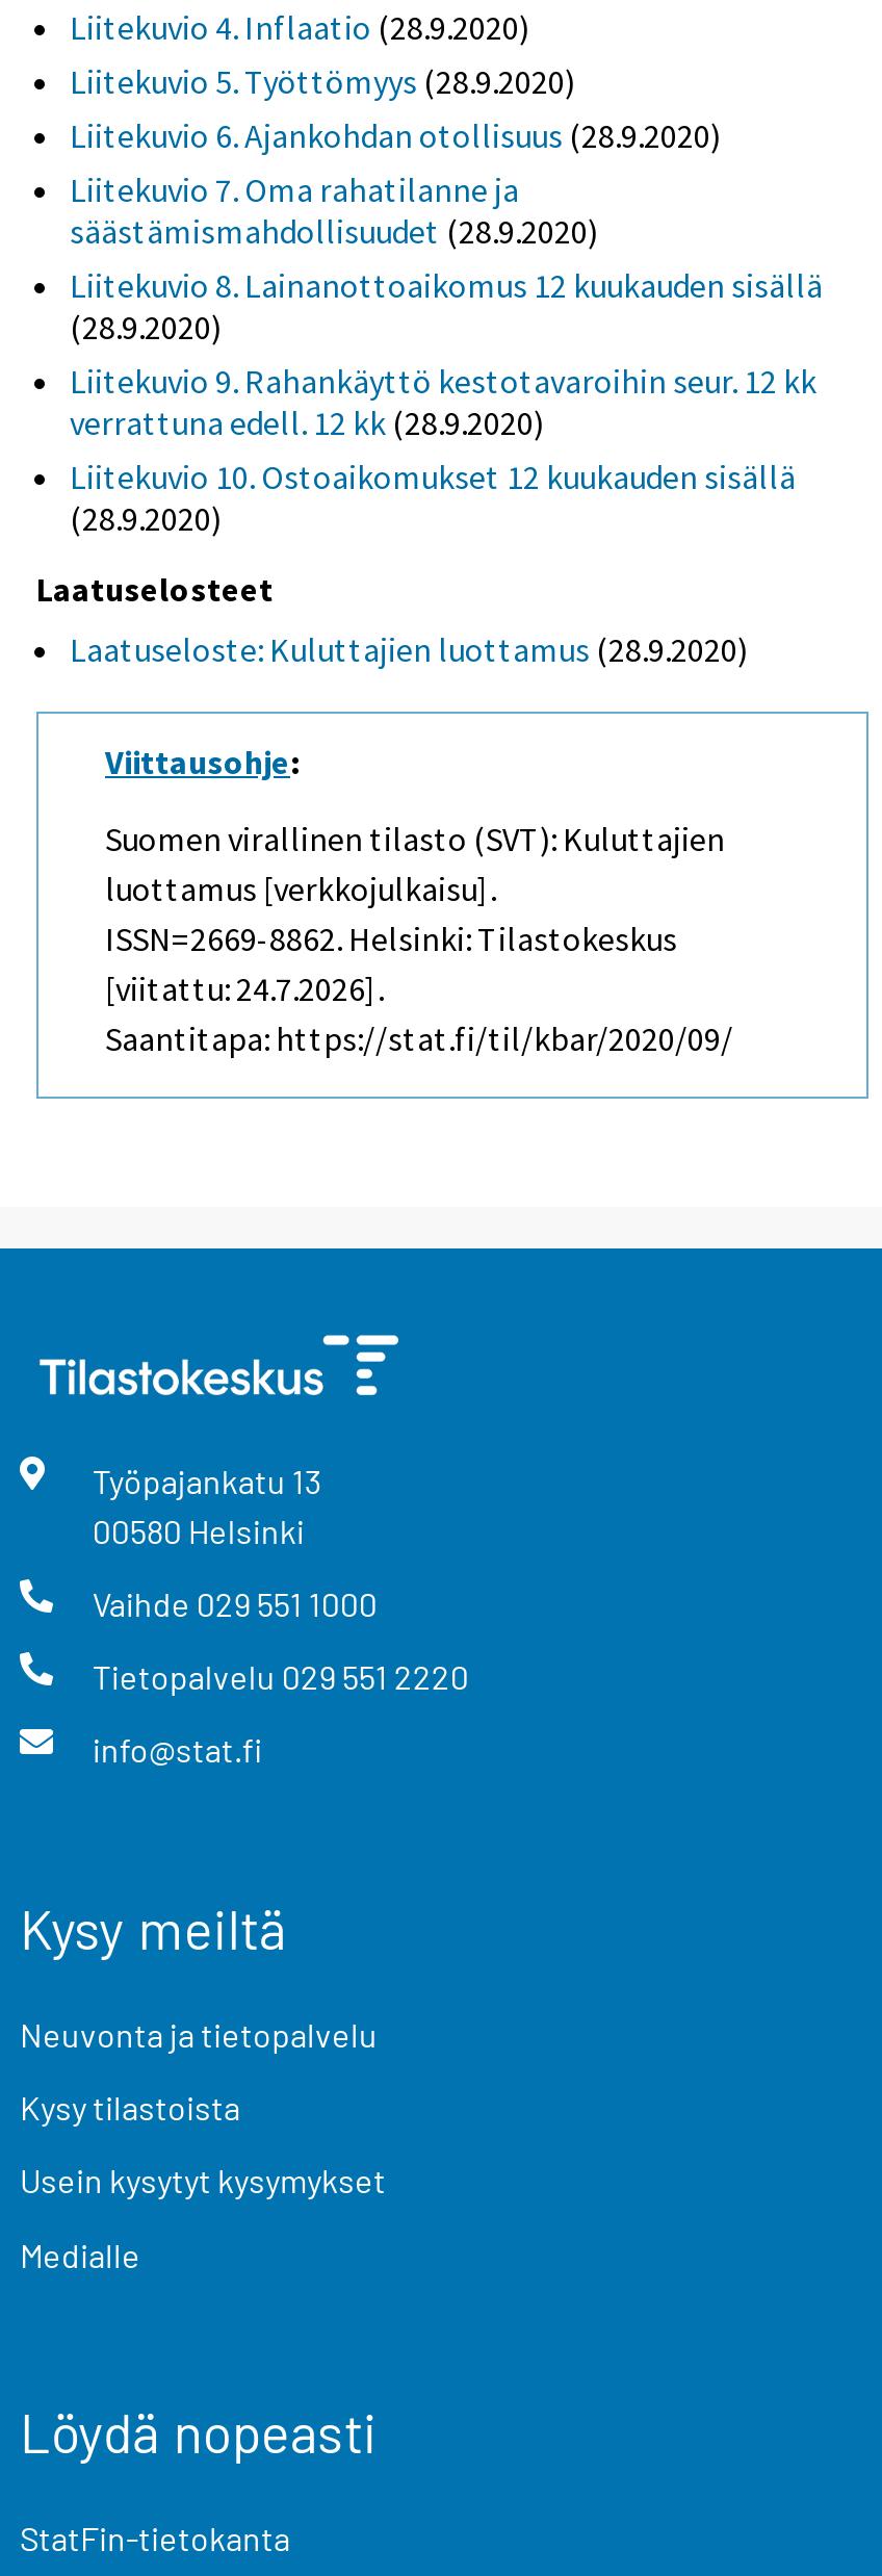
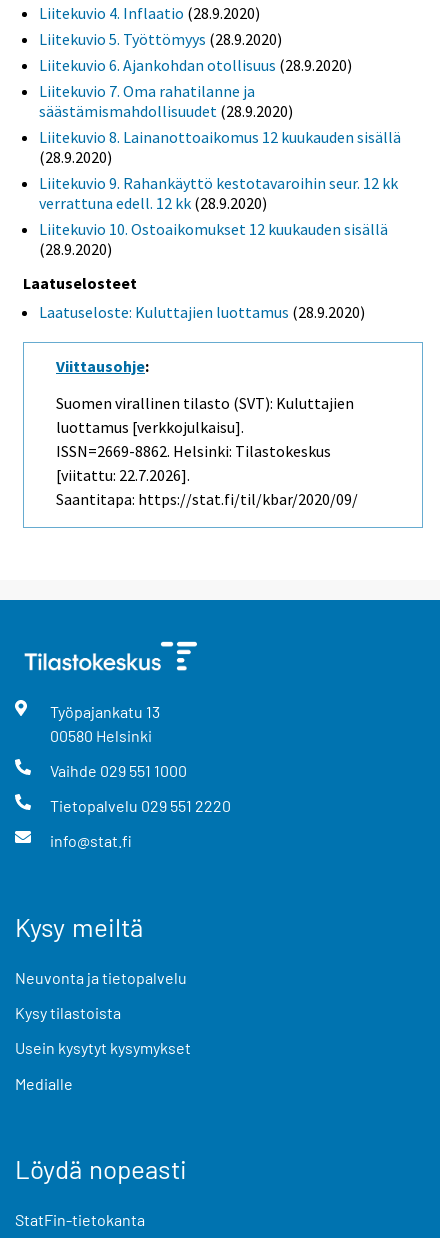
[105,967,384,1009] [viitattu: 24.7.2026]. -> [56,465,190,485] [viitattu: 22.7.2026].

